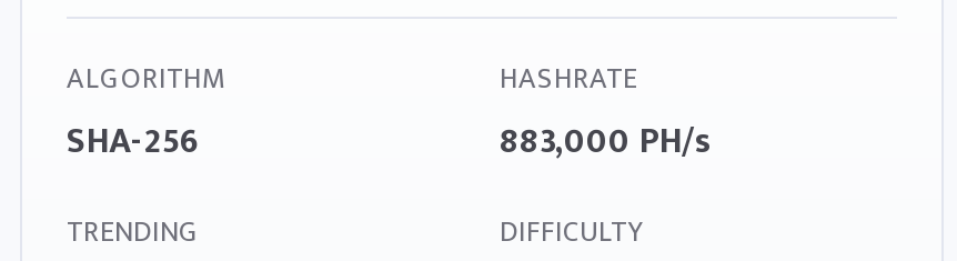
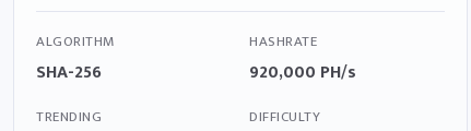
[500,112,713,172] 883,000 PH/s -> [249,58,356,87] 920,000 PH/s

